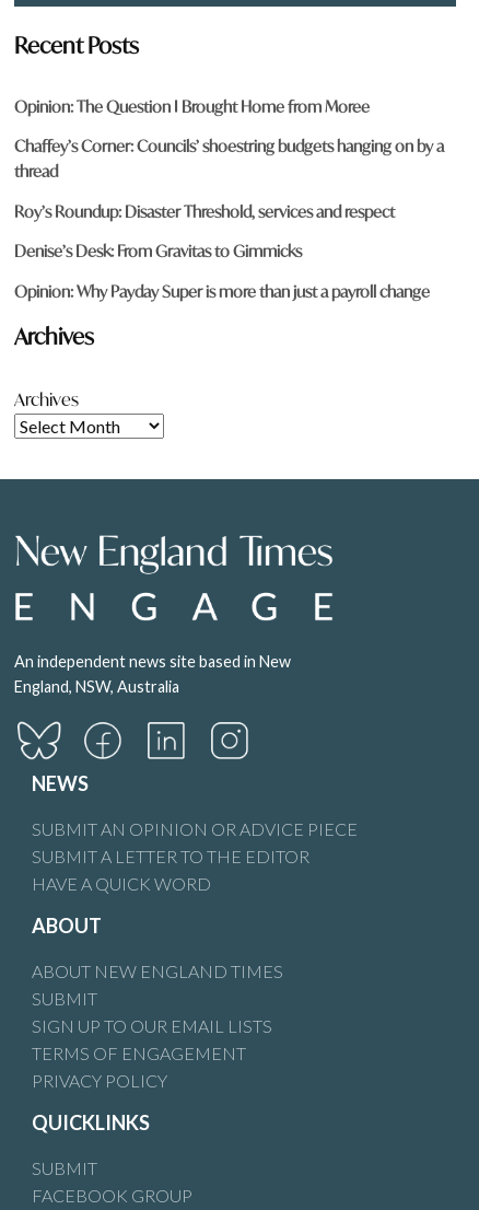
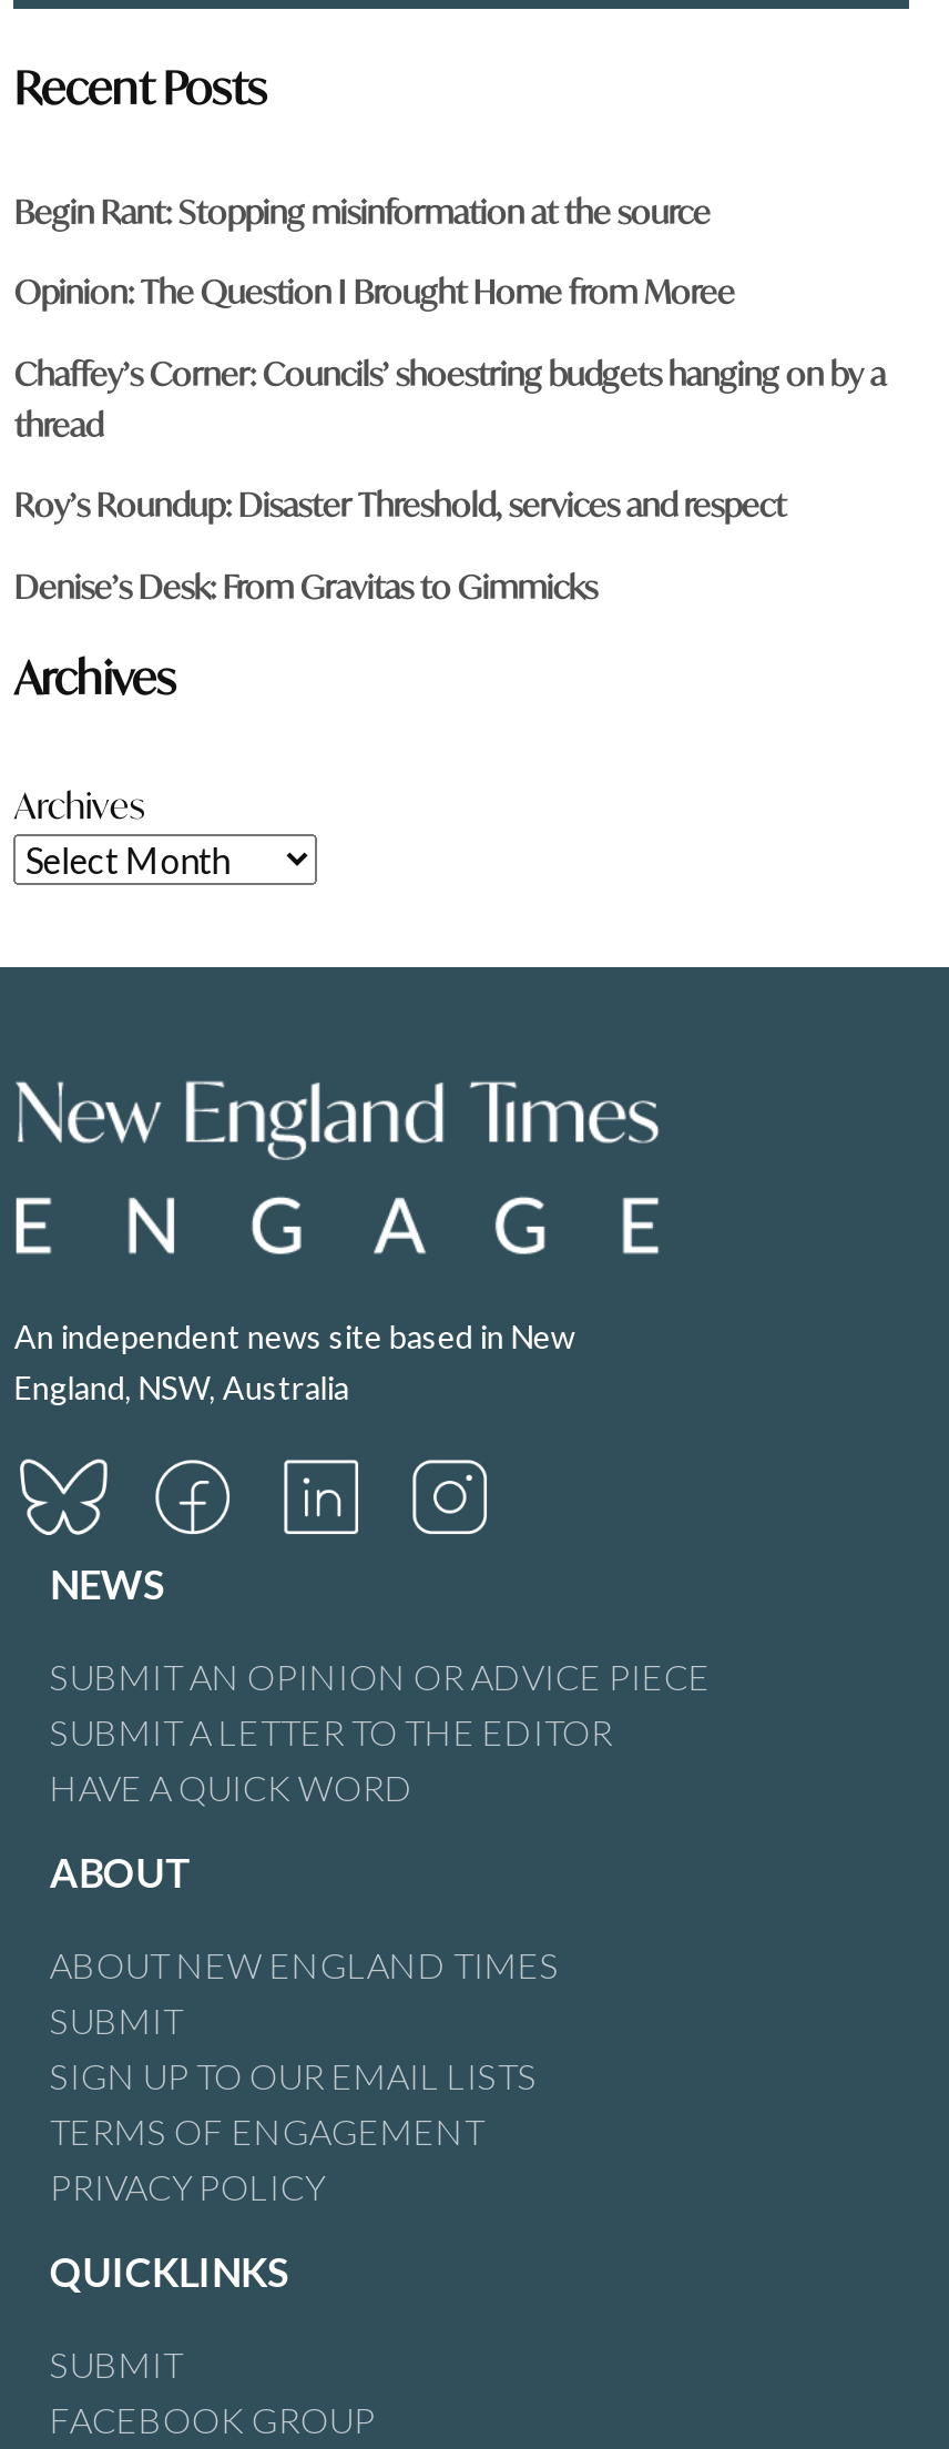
none -> [14,191,710,233] Begin Rant: Stopping misinformation at the source
moved [15,96,444,262] -> [14,272,886,608]: Opinion: The Question I Brought Home from Moree | Chaffey’s Corner: Councils’ shoestring budgets hanging on by a | thread | Roy’s Roundup: Disaster Threshold, services and respect | Denise’s Desk: From Gravitas to Gimmicks
[15,281,430,302] Opinion: Why Payday Super is more than just a payroll change -> none

